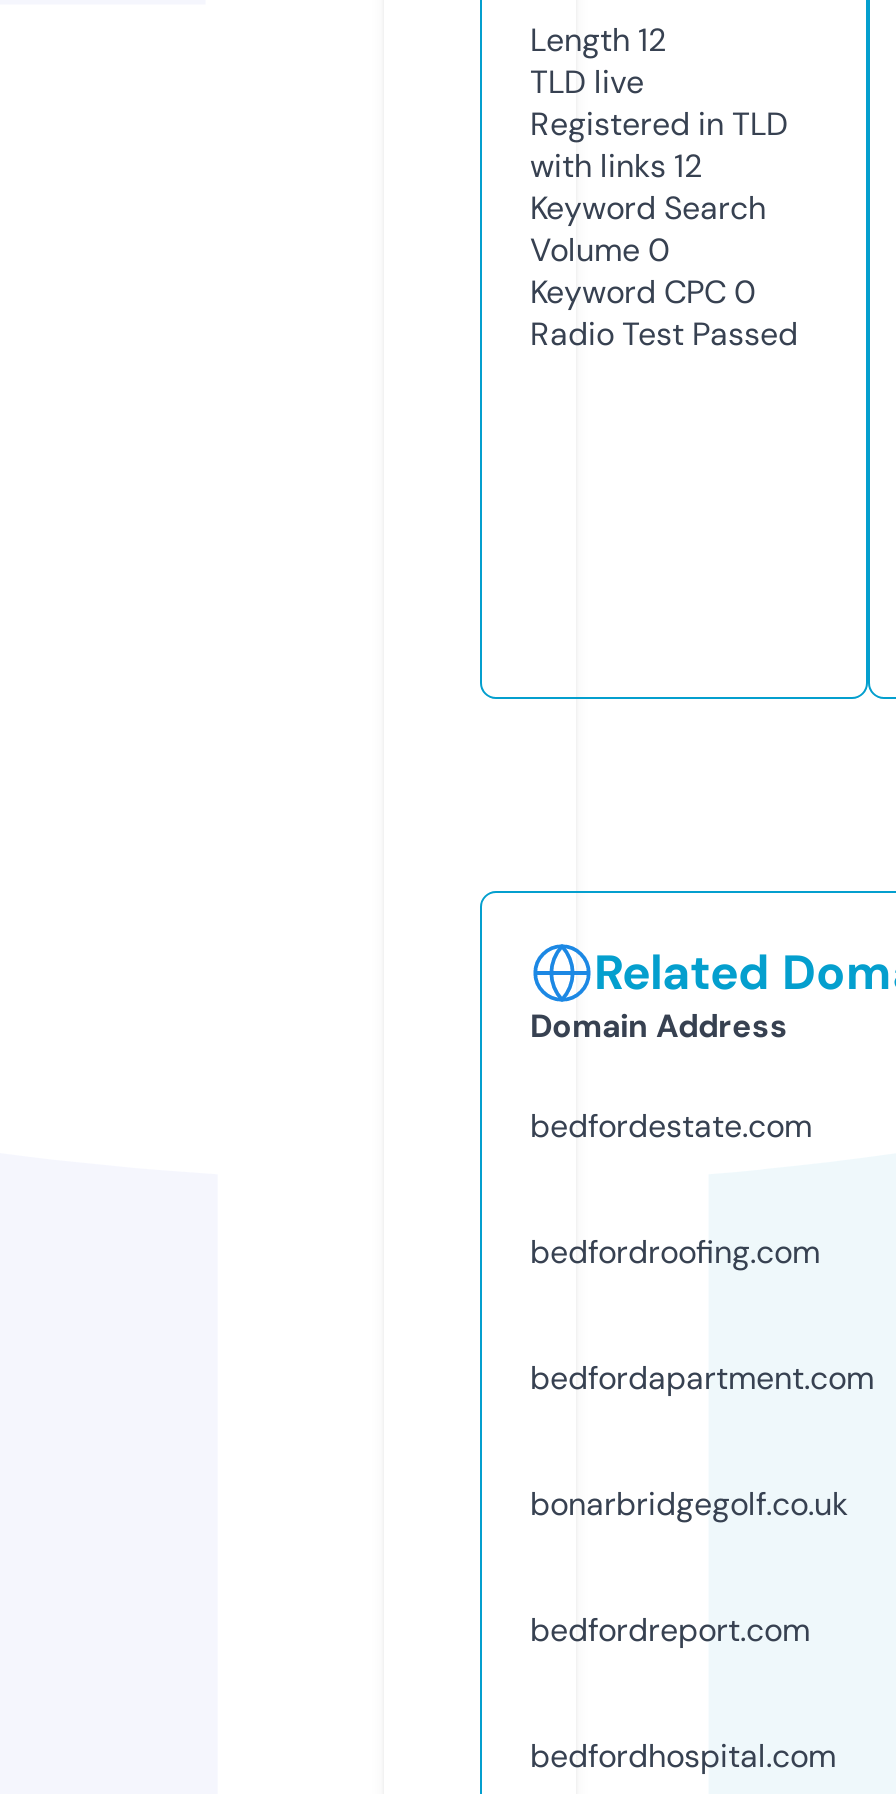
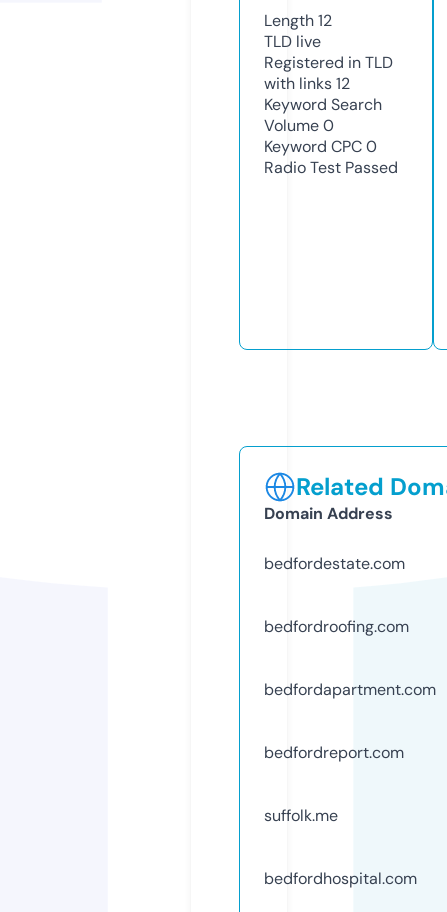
[530,1483,848,1525] bonarbridgegolf.co.uk -> none
moved [530,1609,810,1651] -> [264,742,404,763]: bedfordreport.com
none -> [264,805,338,826] suffolk.me

